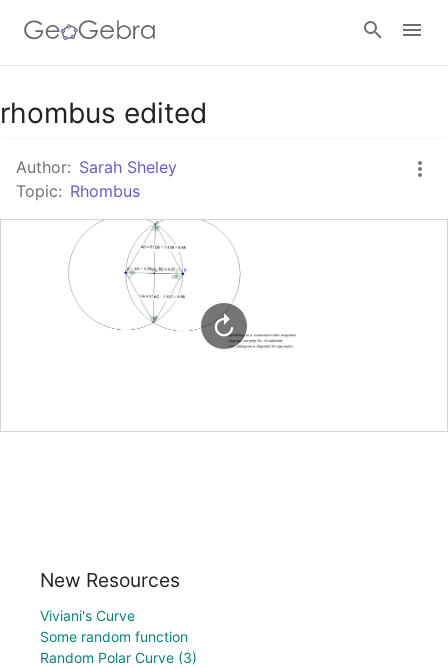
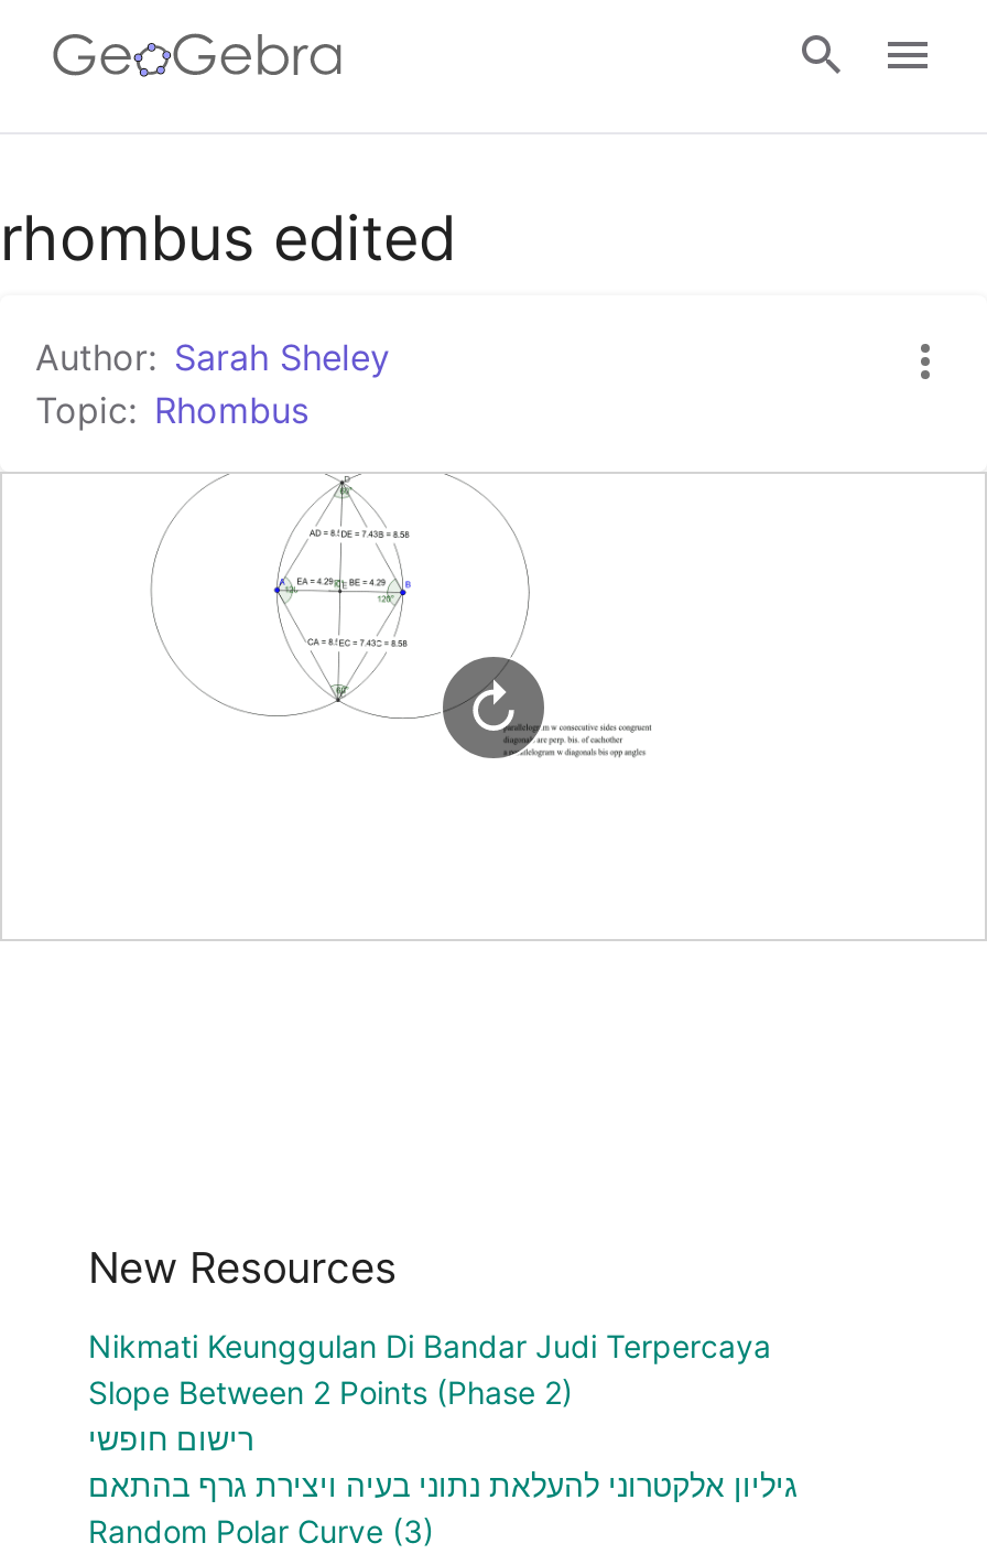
[40,607,188,645] Viviani's Curve | Some random function -> [88,1327,798,1503] Nikmati Keunggulan Di Bandar Judi Terpercaya | Slope Between 2 Points (Phase 2) | רישום חופשי | גיליון אלקטרוני להעלאת נתוני בעיה ויצירת גרף בהתאם

